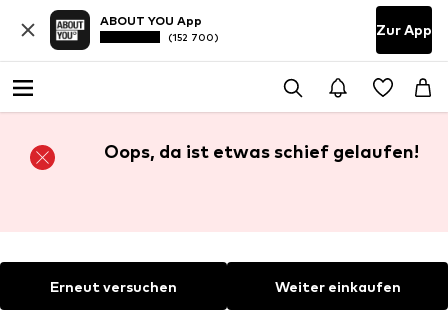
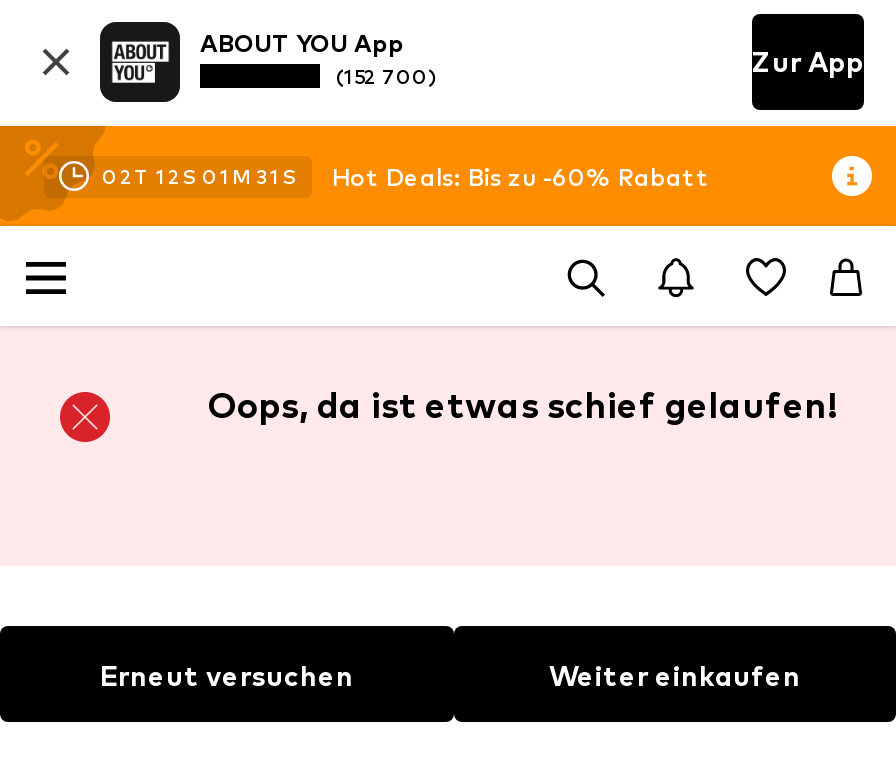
none -> [102,161,710,191] 02 T 12 S 01 M 31 S | Hot Deals: Bis zu -60% Rabatt

